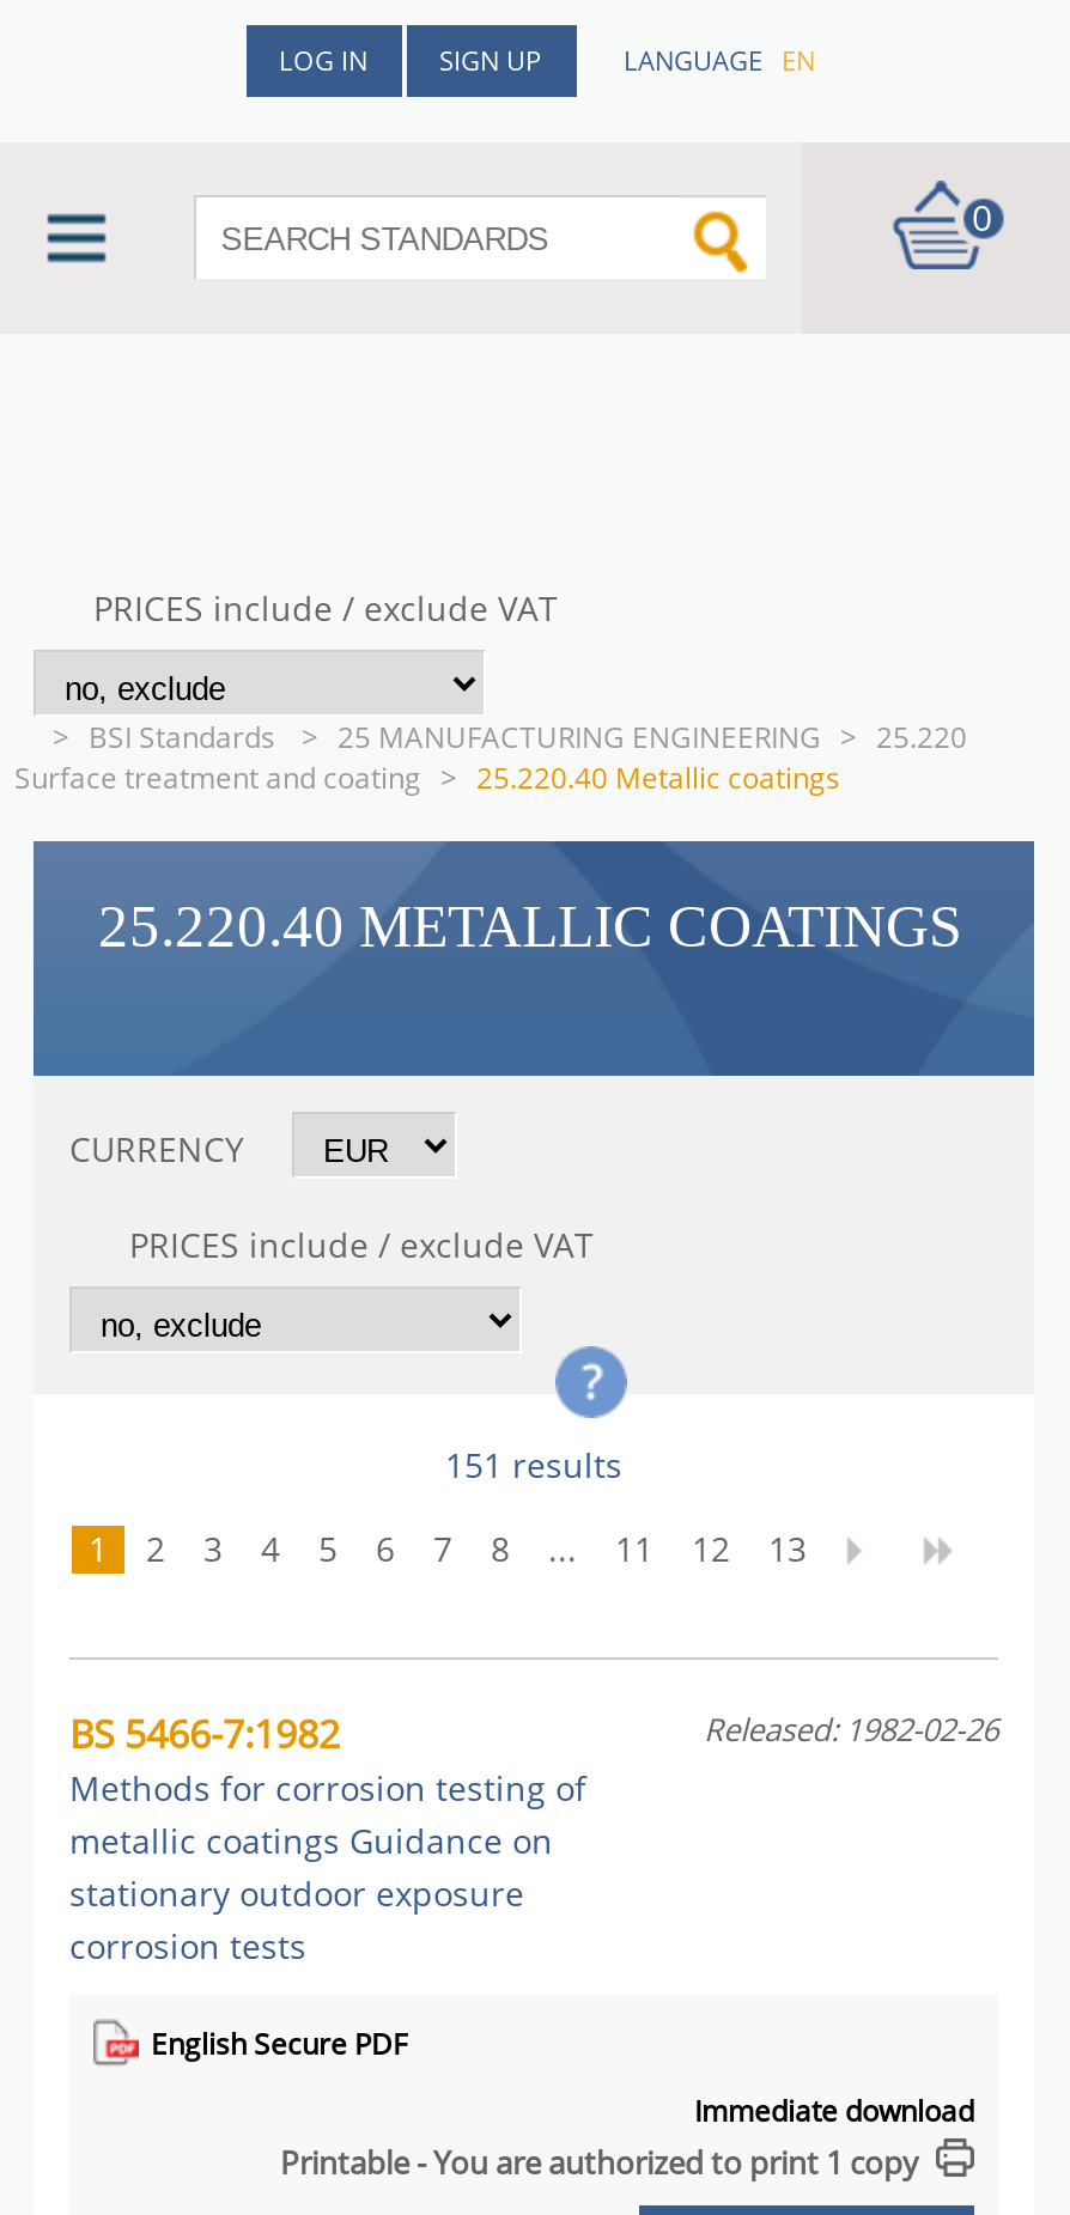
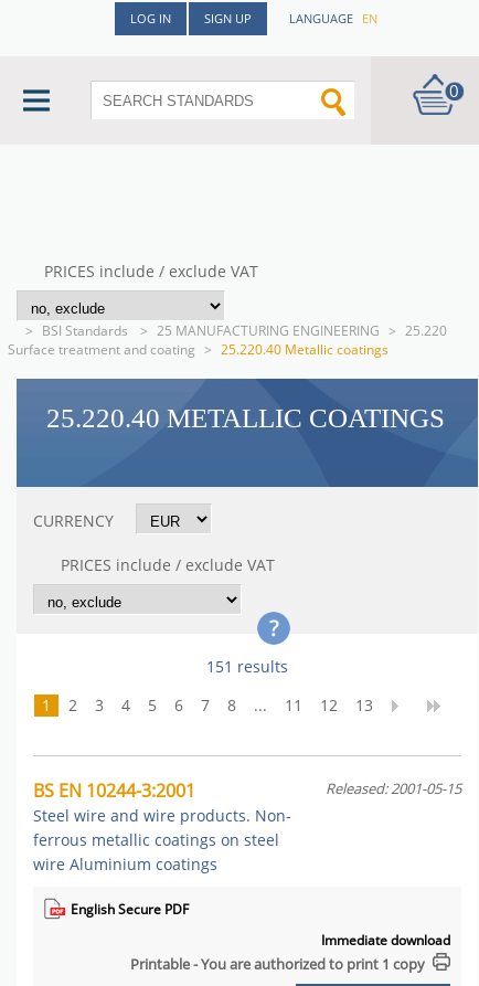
[69,1708,586,1968] BS 5466-7:1982 | Methods for corrosion testing of | metallic coatings Guidance on | stationary outdoor exposure | corrosion tests -> [33,778,291,874] BS EN 10244-3:2001 | Steel wire and wire products. Non- | ferrous metallic coatings on steel | wire Aluminium coatings
[704,1708,998,1751] Released: 1982-02-26 -> [326,778,461,798] Released: 2001-05-15

